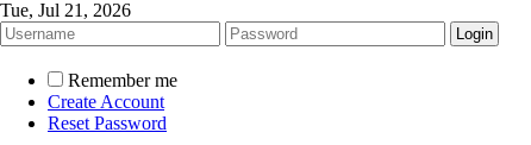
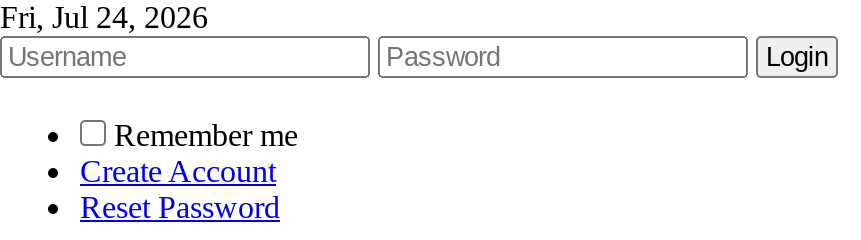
[0,0,131,20] Tue, Jul 21, 2026 -> [0,0,208,34] Fri, Jul 24, 2026

